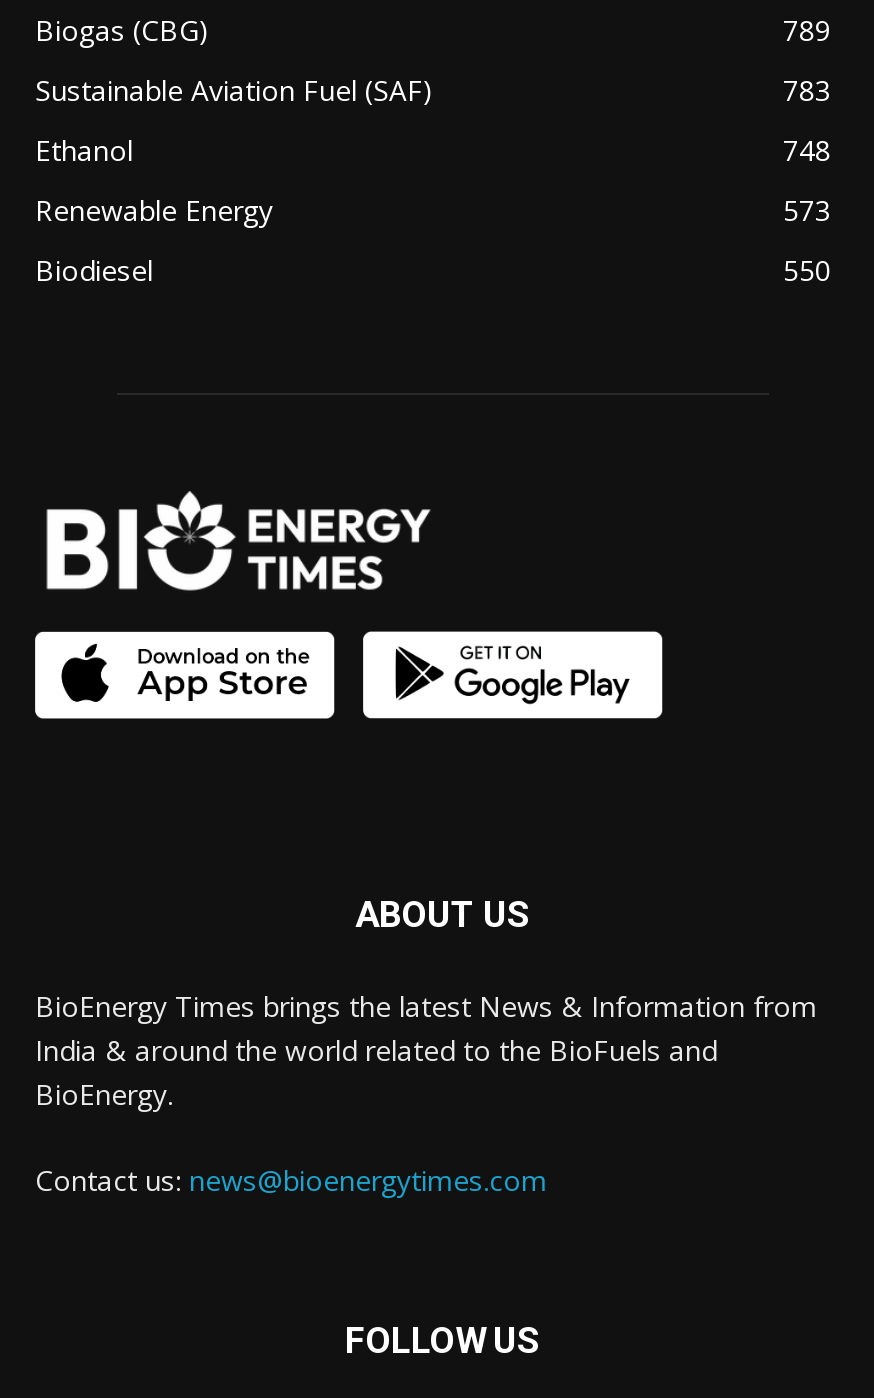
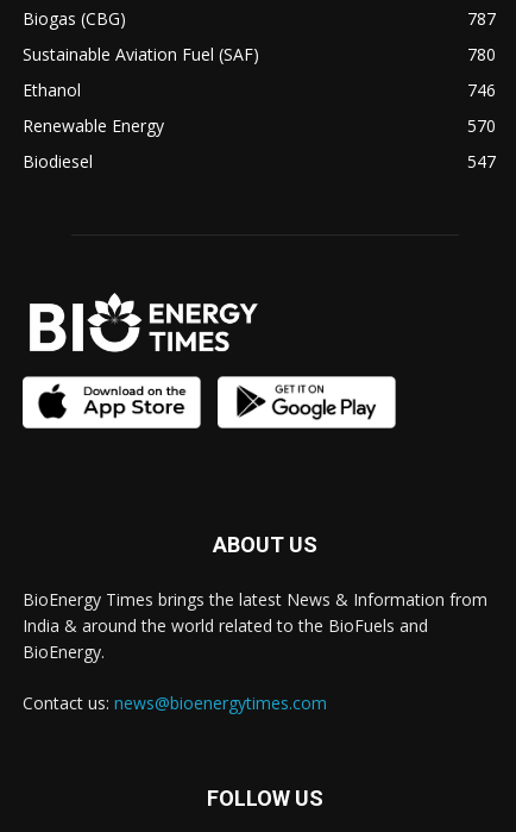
[783,12,831,50] 789 -> [467,7,496,30] 787
[783,72,831,110] 783 -> [467,43,496,66] 780
[783,132,831,170] 748 -> [467,79,496,102] 746
[783,192,831,230] 573 -> [467,115,496,137] 570
[783,252,831,290] 550 -> [467,150,496,173] 547

